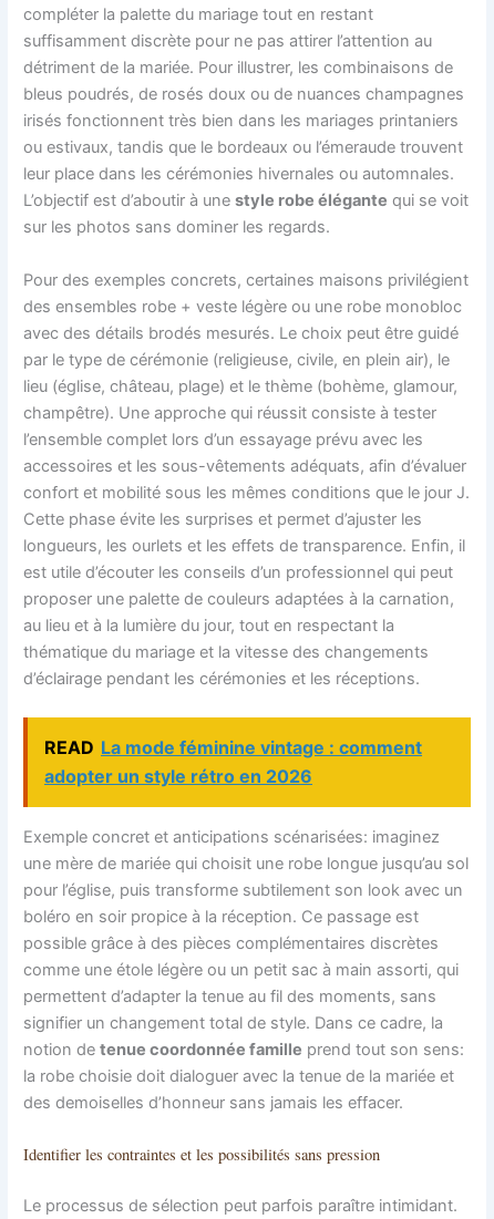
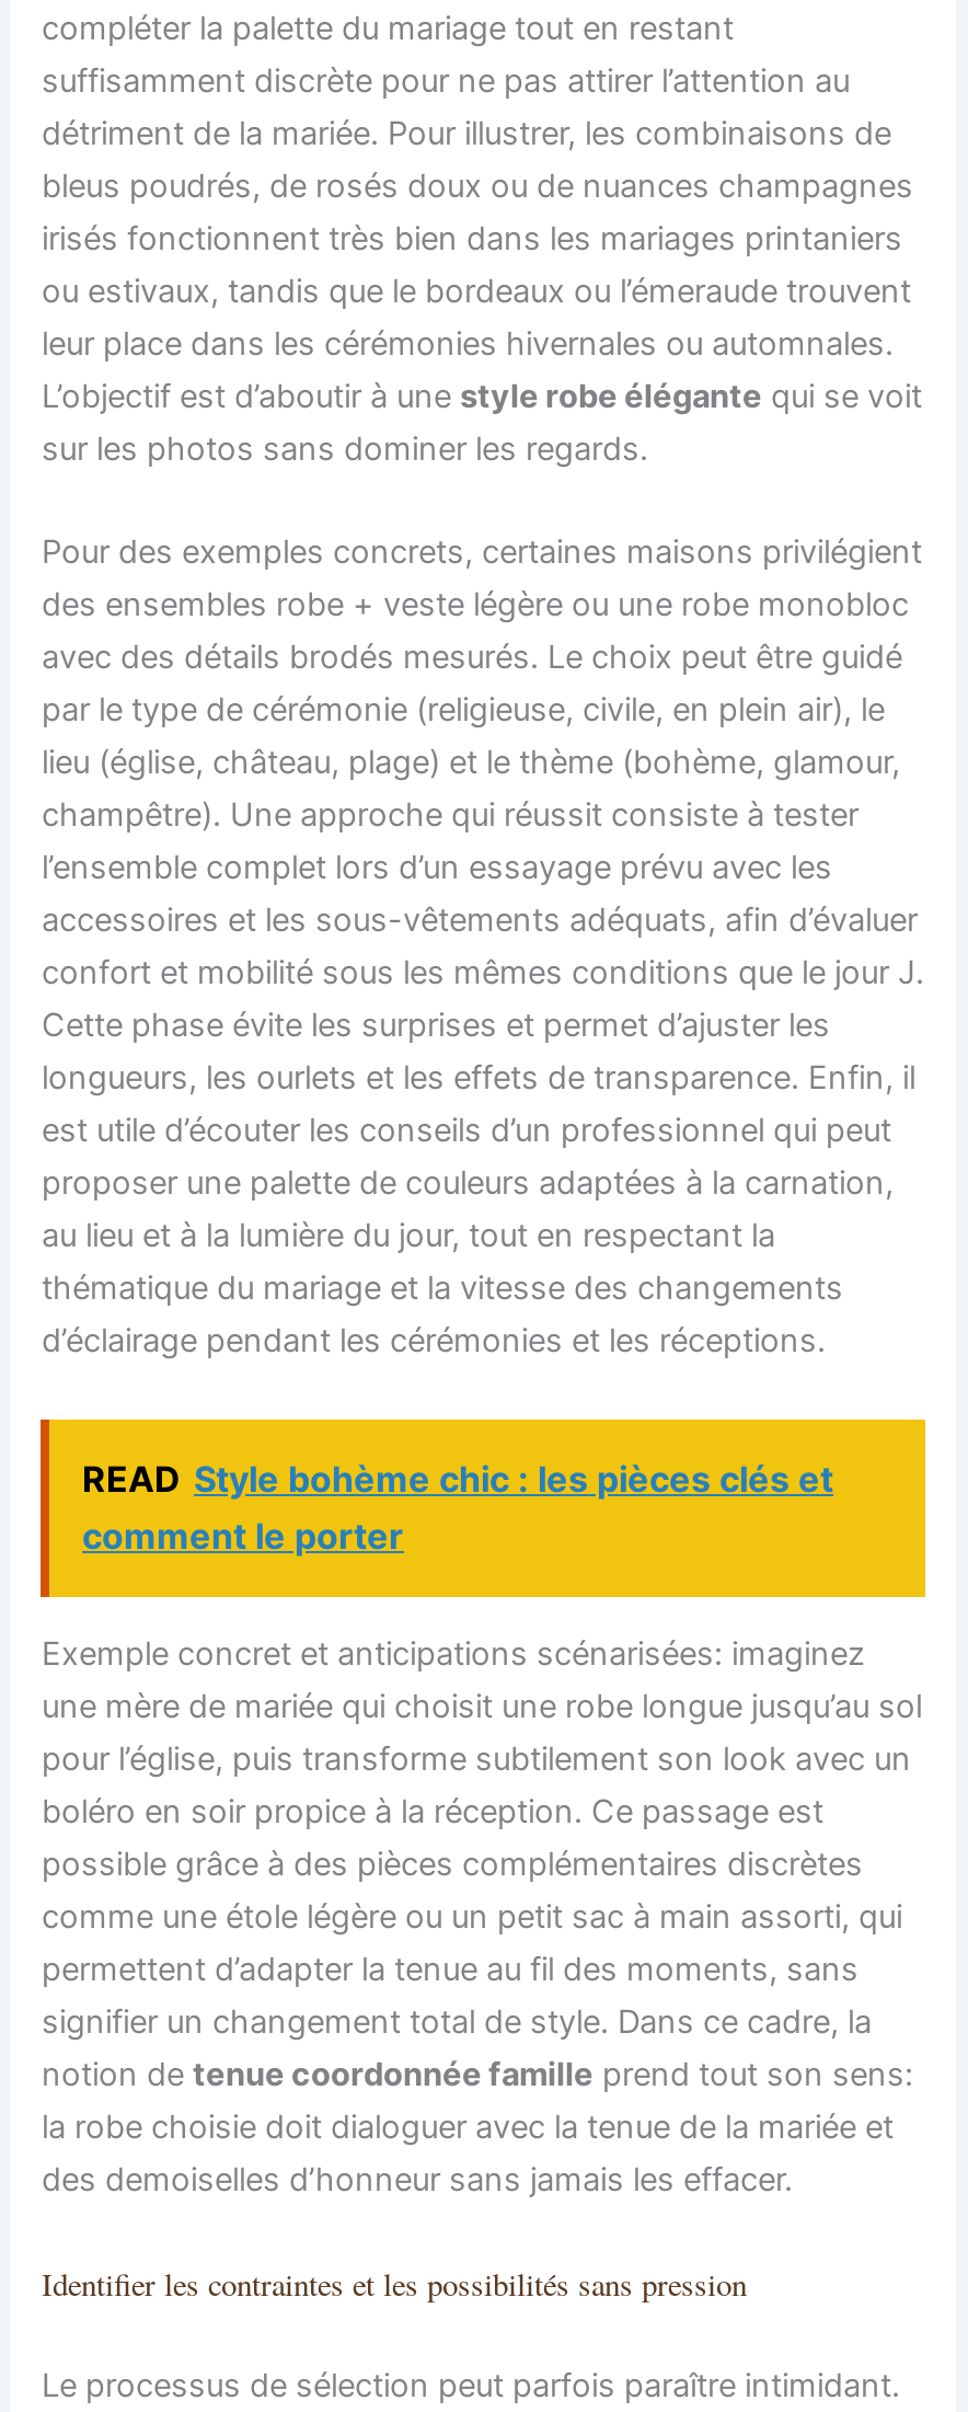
[44,737,422,788] READ La mode féminine vintage : comment | adopter un style rétro en 2026 -> [82,1458,833,1559] READ Style bohème chic : les pièces clés et | comment le porter

